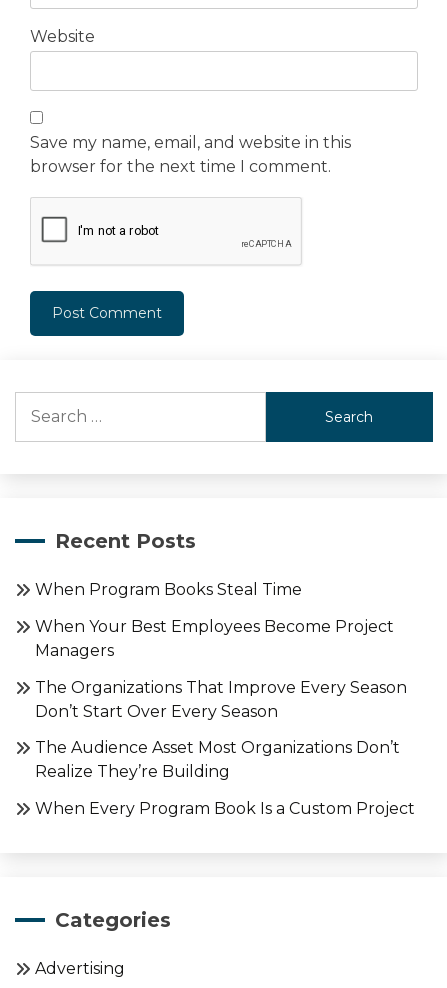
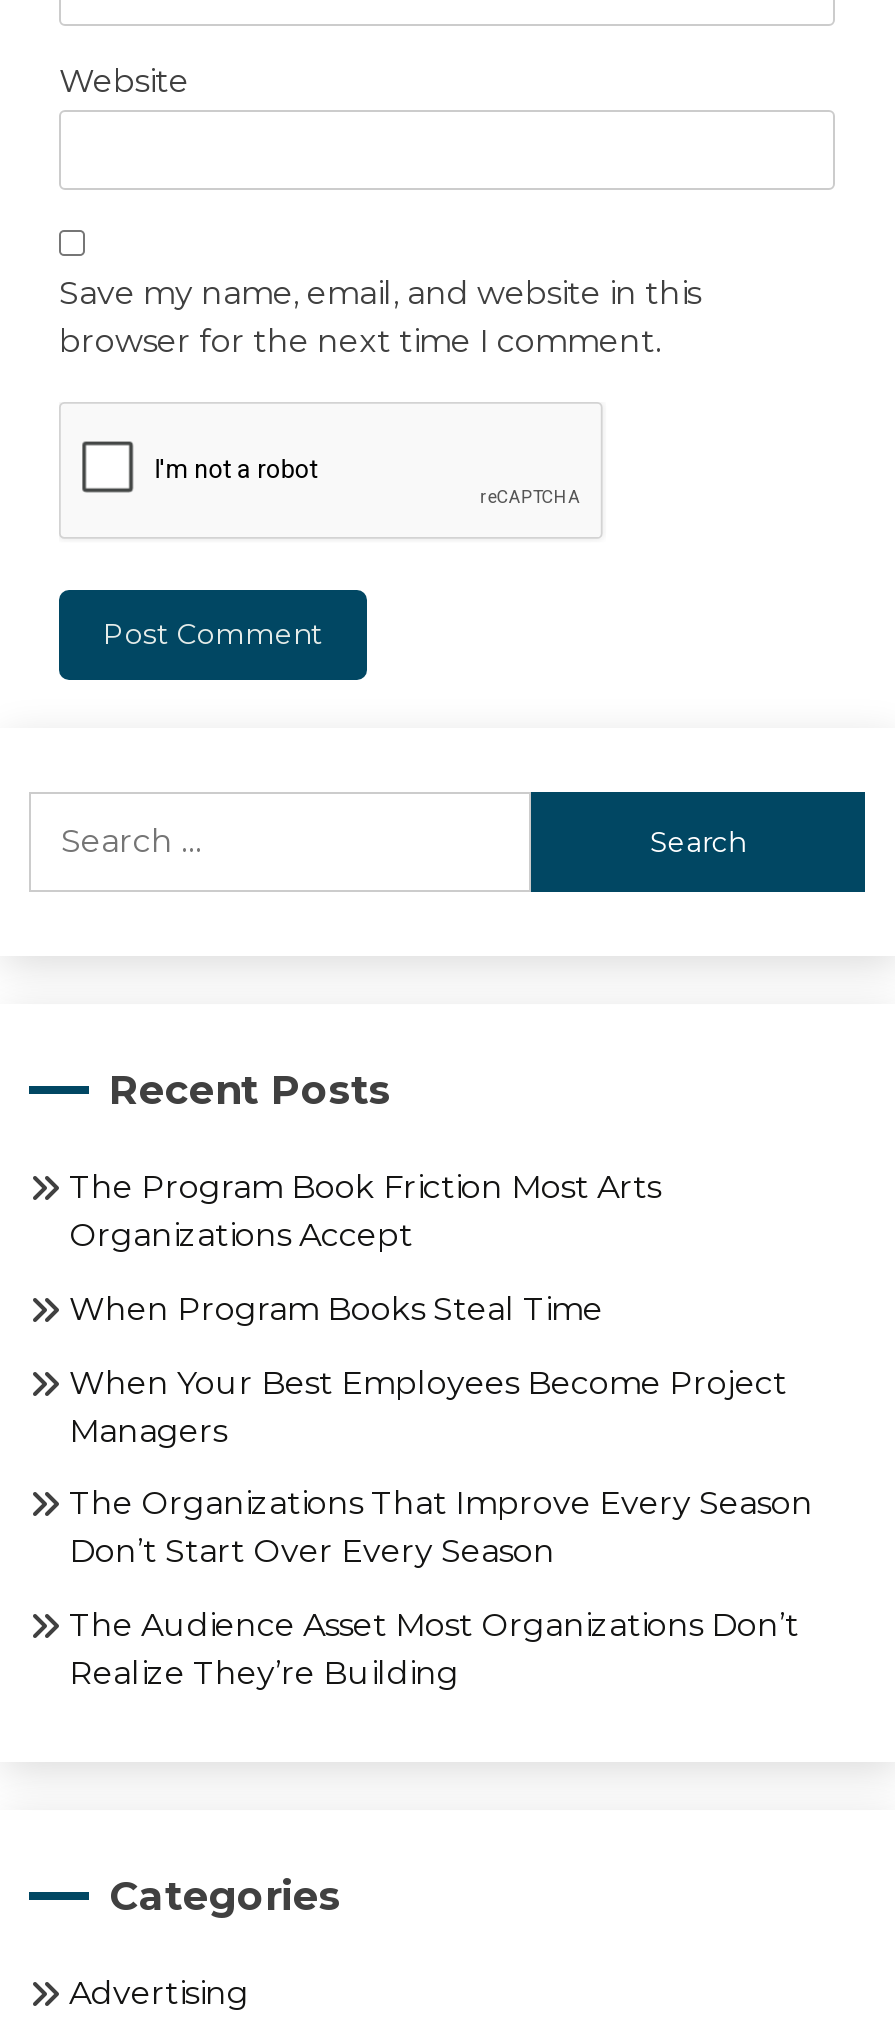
none -> [69,1168,661,1254] The Program Book Friction Most Arts | Organizations Accept
moved [35,580,407,781] -> [69,1290,813,1692]: When Program Books Steal Time | When Your Best Employees Become Project | Managers | The Organizations That Improve Every Season | Don’t Start Over Every Season | The Audience Asset Most Organizations Don’t | Realize They’re Building
[35,799,415,818] When Every Program Book Is a Custom Project -> none

